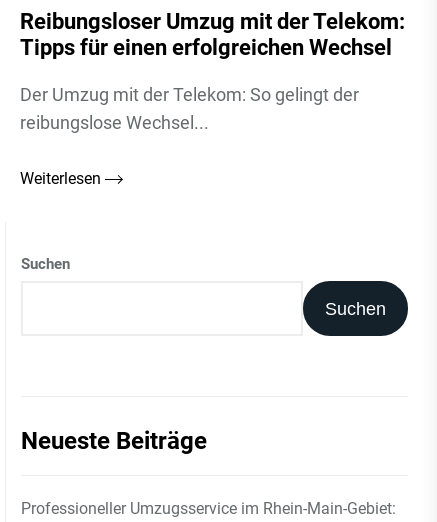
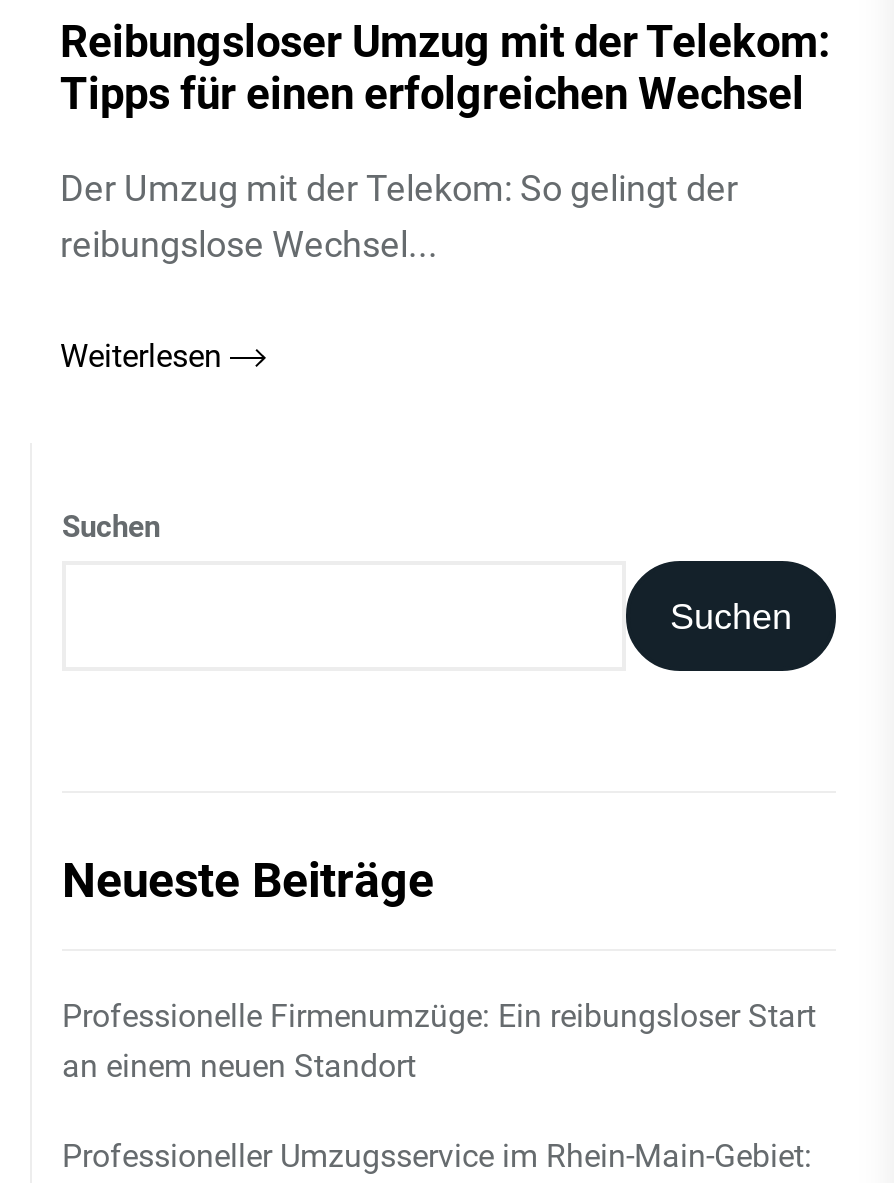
none -> [62,997,816,1085] Professionelle Firmenumzüge: Ein reibungsloser Start | an einem neuen Standort

